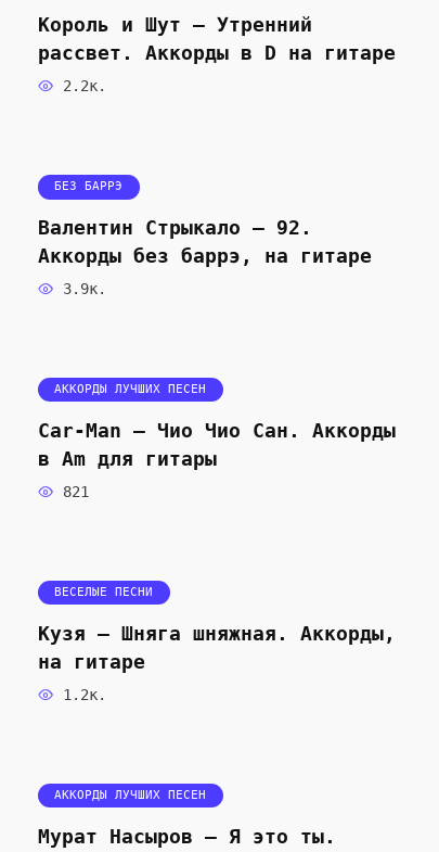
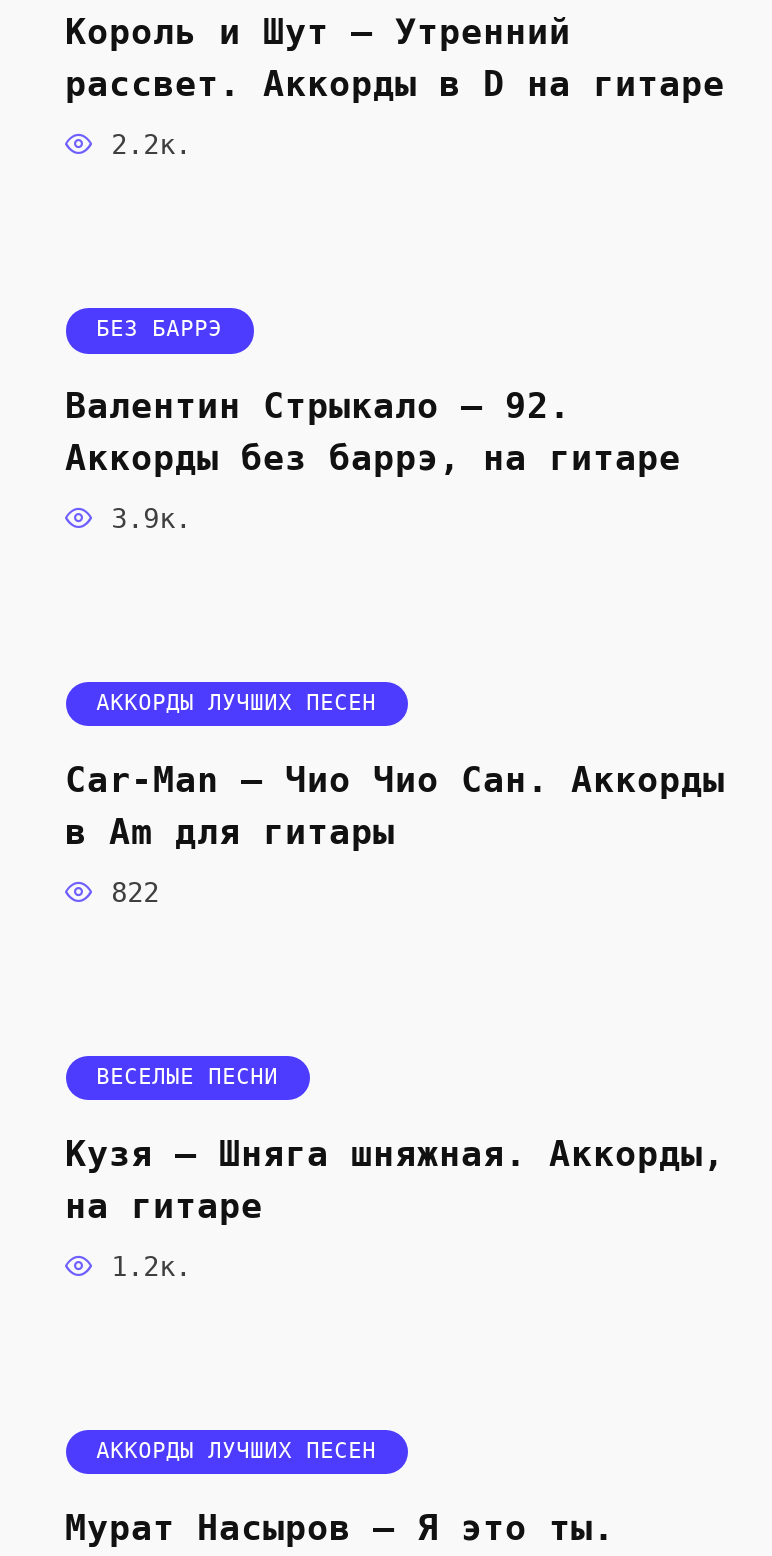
[62,483,88,500] 821 -> [111,876,159,908] 822

